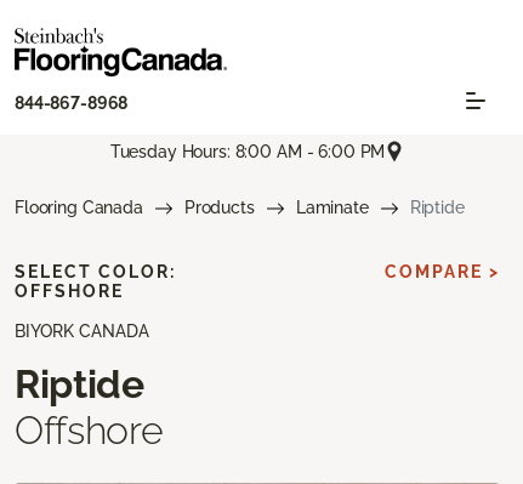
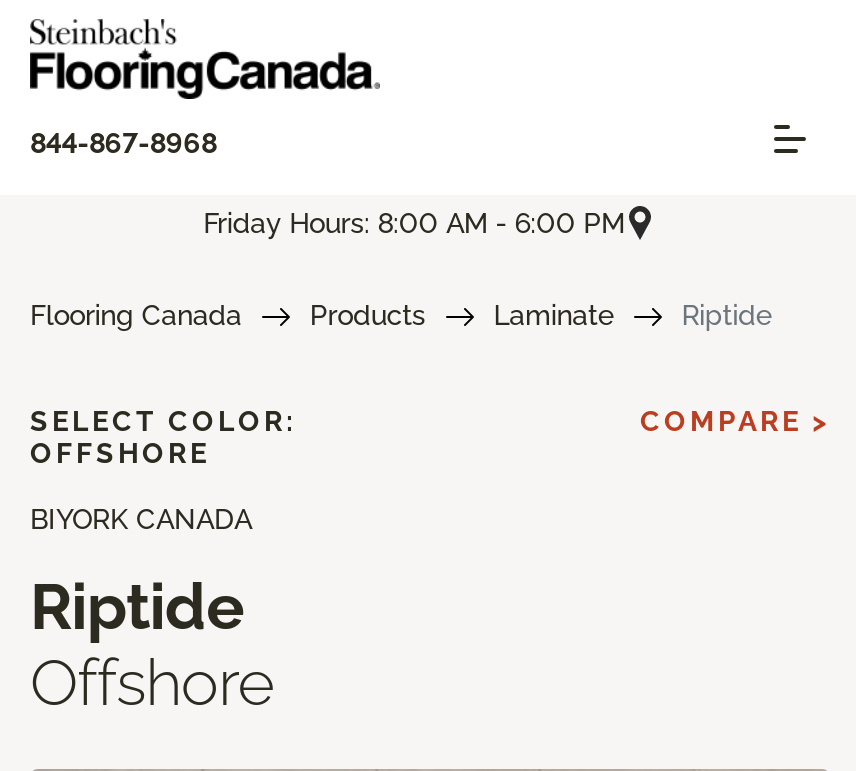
[110,142,385,161] Tuesday Hours: 8:00 AM - 6:00 PM -> [203,206,625,238] Friday Hours: 8:00 AM - 6:00 PM

